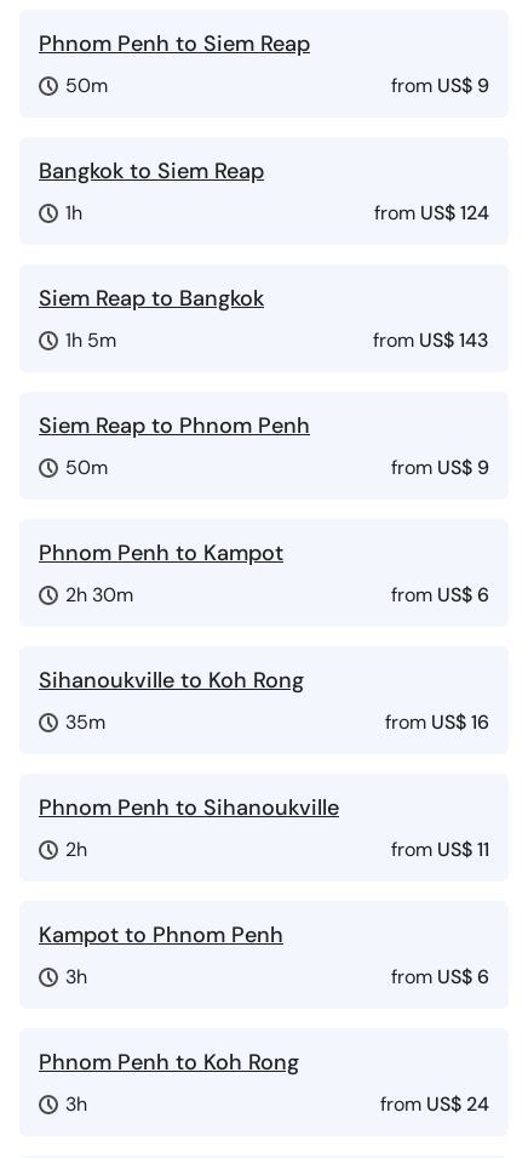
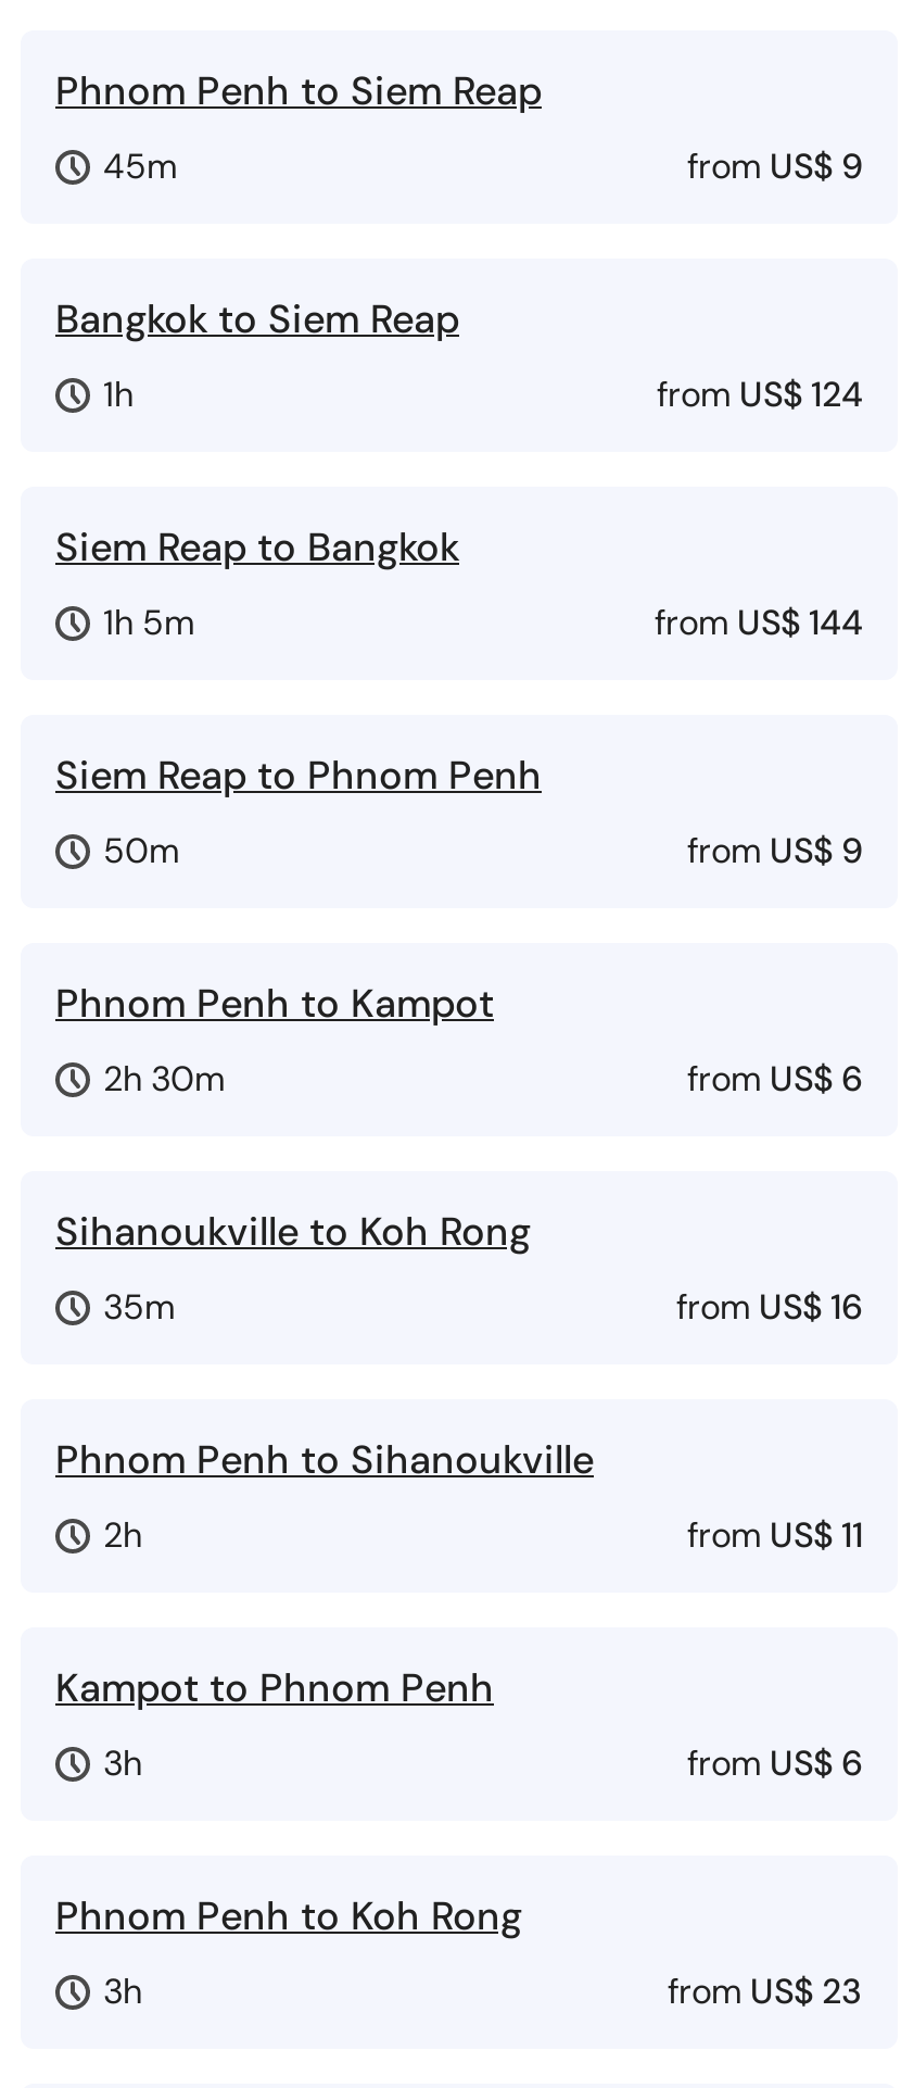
[65,73,108,98] 50m -> [103,143,177,189] 45m
[373,327,489,353] from US$ 143 -> [655,600,863,645] from US$ 144
[380,1091,489,1117] from US$ 24 -> [668,1968,863,2014] from US$ 23

